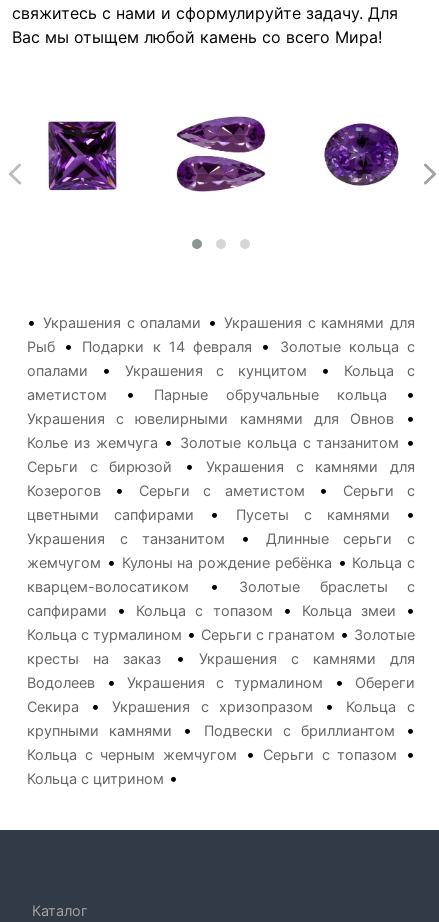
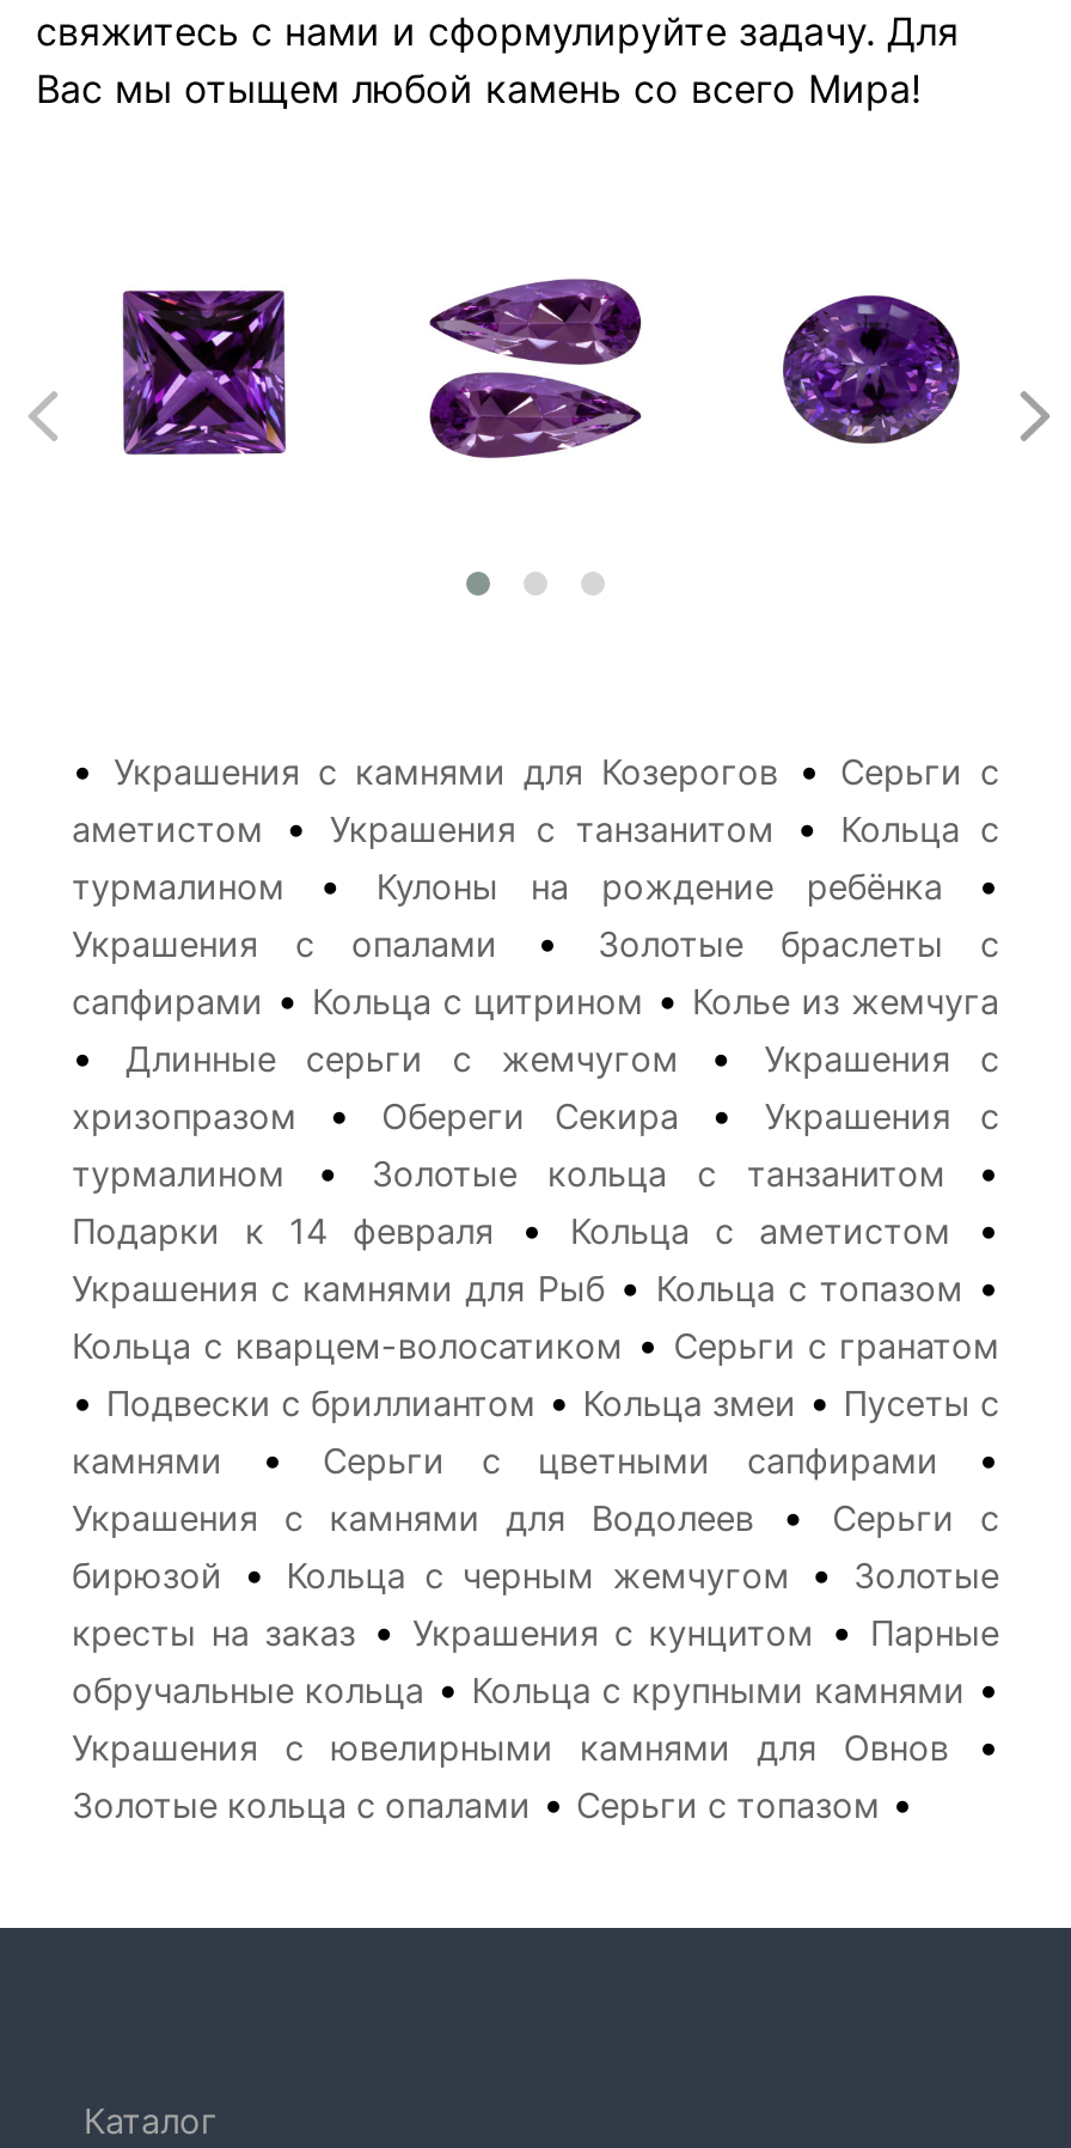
[27,312,415,404] • Украшения с опалами • Украшения с камнями для | Рыб • Подарки к 14 февраля • Золотые кольца с | опалами • Украшения с кунцитом • Кольца с | аметистом • Парные обручальные кольца • -> [72,747,999,1713] • Украшения с камнями для Козерогов • Серьги с | аметистом • Украшения с танзанитом • Кольца с | турмалином • Кулоны на рождение ребёнка • | Украшения с опалами • Золотые браслеты с | сапфирами • Кольца с цитрином • Колье из жемчуга | • Длинные серьги с жемчугом • Украшения с | хризопразом • Обереги Секира • Украшения с | турмалином • Золотые кольца с танзанитом • | Подарки к 14 февраля • Кольца с аметистом • | Украшения с камнями для Рыб • Кольца с топазом • | Кольца с кварцем-волосатиком • Серьги с гранатом | • Подвески с бриллиантом • Кольца змеи • Пусеты с | камнями • Серьги с цветными сапфирами • | Украшения с камнями для Водолеев • Серьги с | бирюзой • Кольца с черным жемчугом • Золотые | кресты на заказ • Украшения с кунцитом • Парные | обручальные кольца • Кольца с крупными камнями •
moved [27,408,415,428] -> [72,1723,999,1771]: Украшения с ювелирными камнями для Овнов •
[27,432,415,788] Колье из жемчуга • Золотые кольца с танзанитом • | Серьги с бирюзой • Украшения с камнями для | Козерогов • Серьги с аметистом • Серьги с | цветными сапфирами • Пусеты с камнями • | Украшения с танзанитом • Длинные серьги с | жемчугом • Кулоны на рождение ребёнка • Кольца с | кварцем-волосатиком • Золотые браслеты с | сапфирами • Кольца с топазом • Кольца змеи • | Кольца с турмалином • Серьги с гранатом • Золотые | кресты на заказ • Украшения с камнями для | Водолеев • Украшения с турмалином • Обереги | Секира • Украшения с хризопразом • Кольца с | крупными камнями • Подвески с бриллиантом • | Кольца с черным жемчугом • Серьги с топазом • | Кольца с цитрином • -> [72,1780,913,1828] Золотые кольца с опалами • Серьги с топазом •

